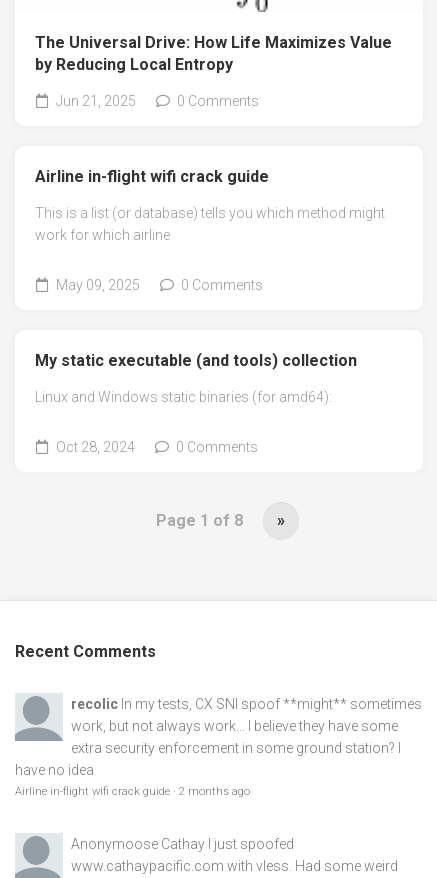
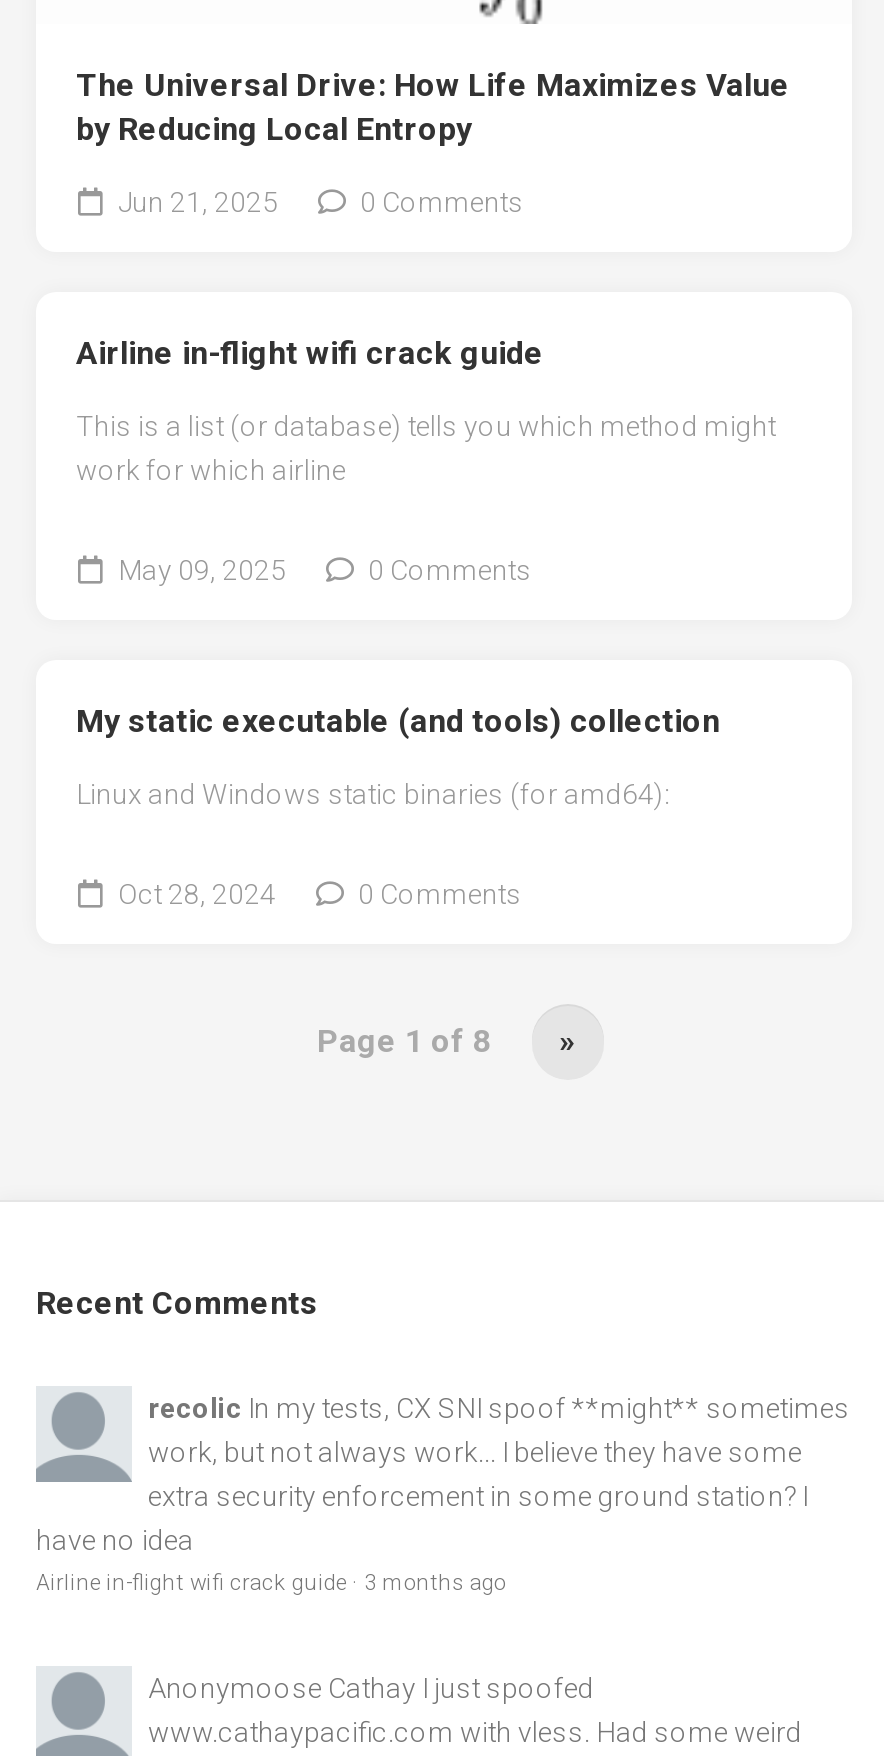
[15,785,250,798] Airline in-flight wifi crack guide · 2 months ago -> [36,1571,506,1597] Airline in-flight wifi crack guide · 3 months ago

